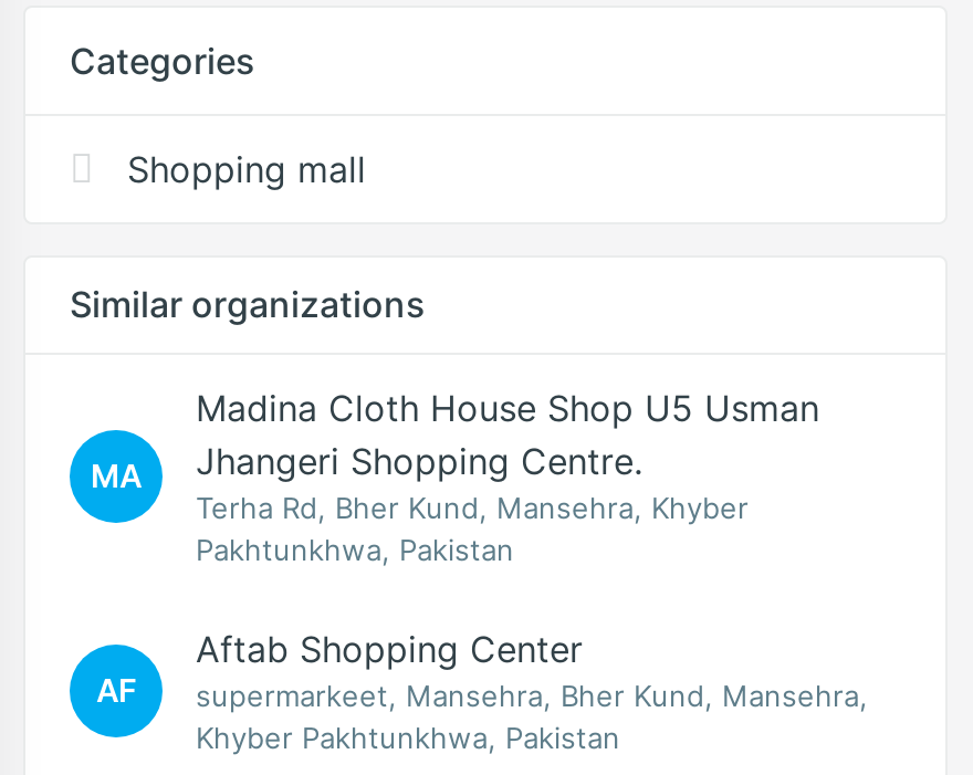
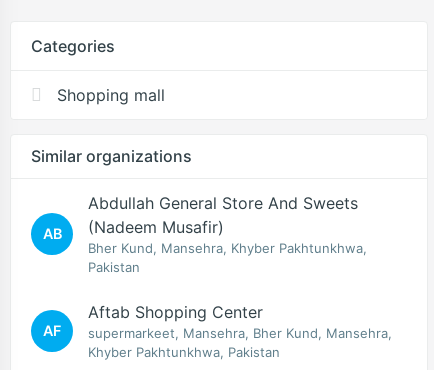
[196,386,819,567] Madina Cloth House Shop U5 Usman | Jhangeri Shopping Centre. | Terha Rd, Bher Kund, Mansehra, Khyber | Pakhtunkhwa, Pakistan -> [88,193,367,275] Abdullah General Store And Sweets | (Nadeem Musafir) | Bher Kund, Mansehra, Khyber Pakhtunkhwa, | Pakistan
[91,456,142,494] MA -> [42,225,61,242] AB

